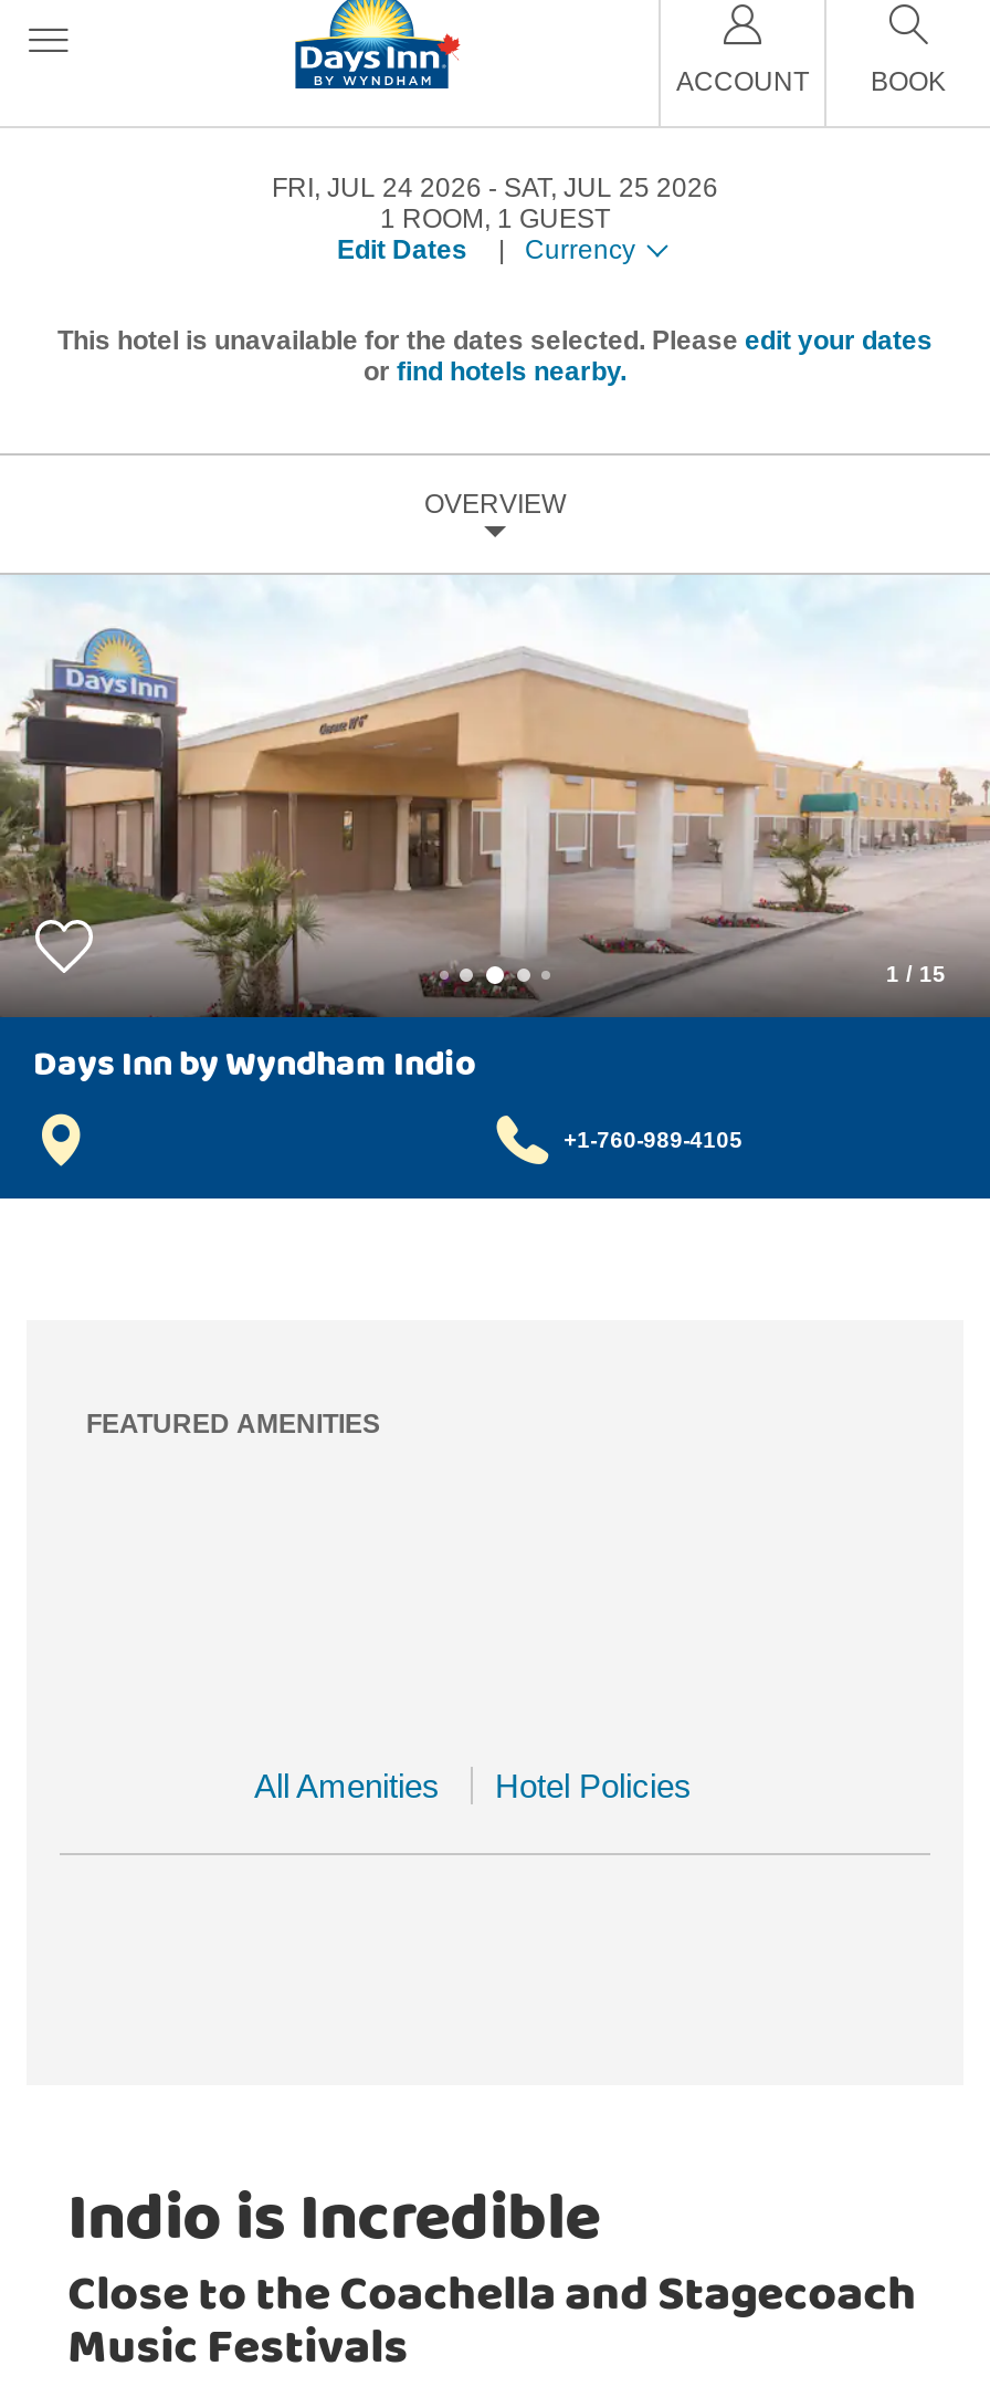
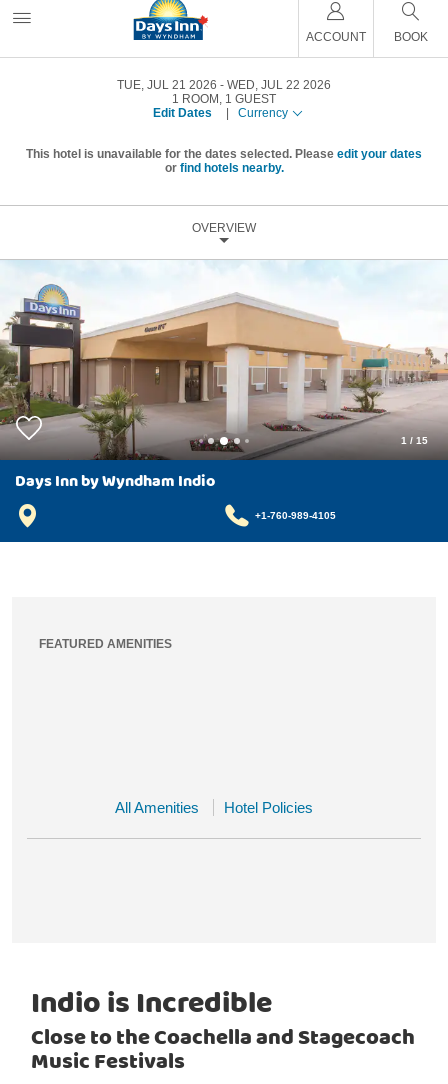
[272,172,482,203] FRI, JUL 24 2026 -> [117,78,217,92] TUE, JUL 21 2026
[504,172,718,203] SAT, JUL 25 2026 -> [227,78,331,92] WED, JUL 22 2026

